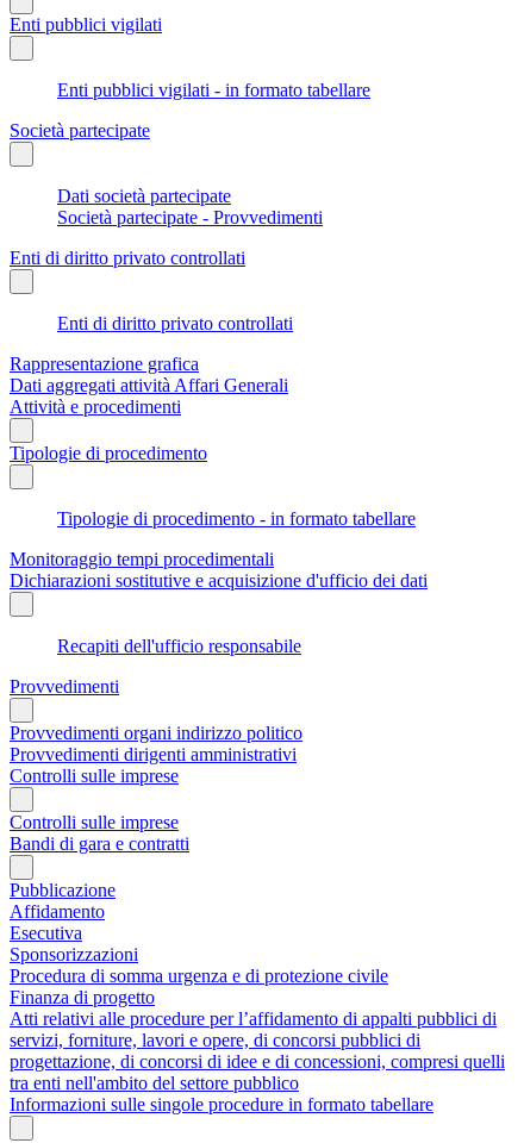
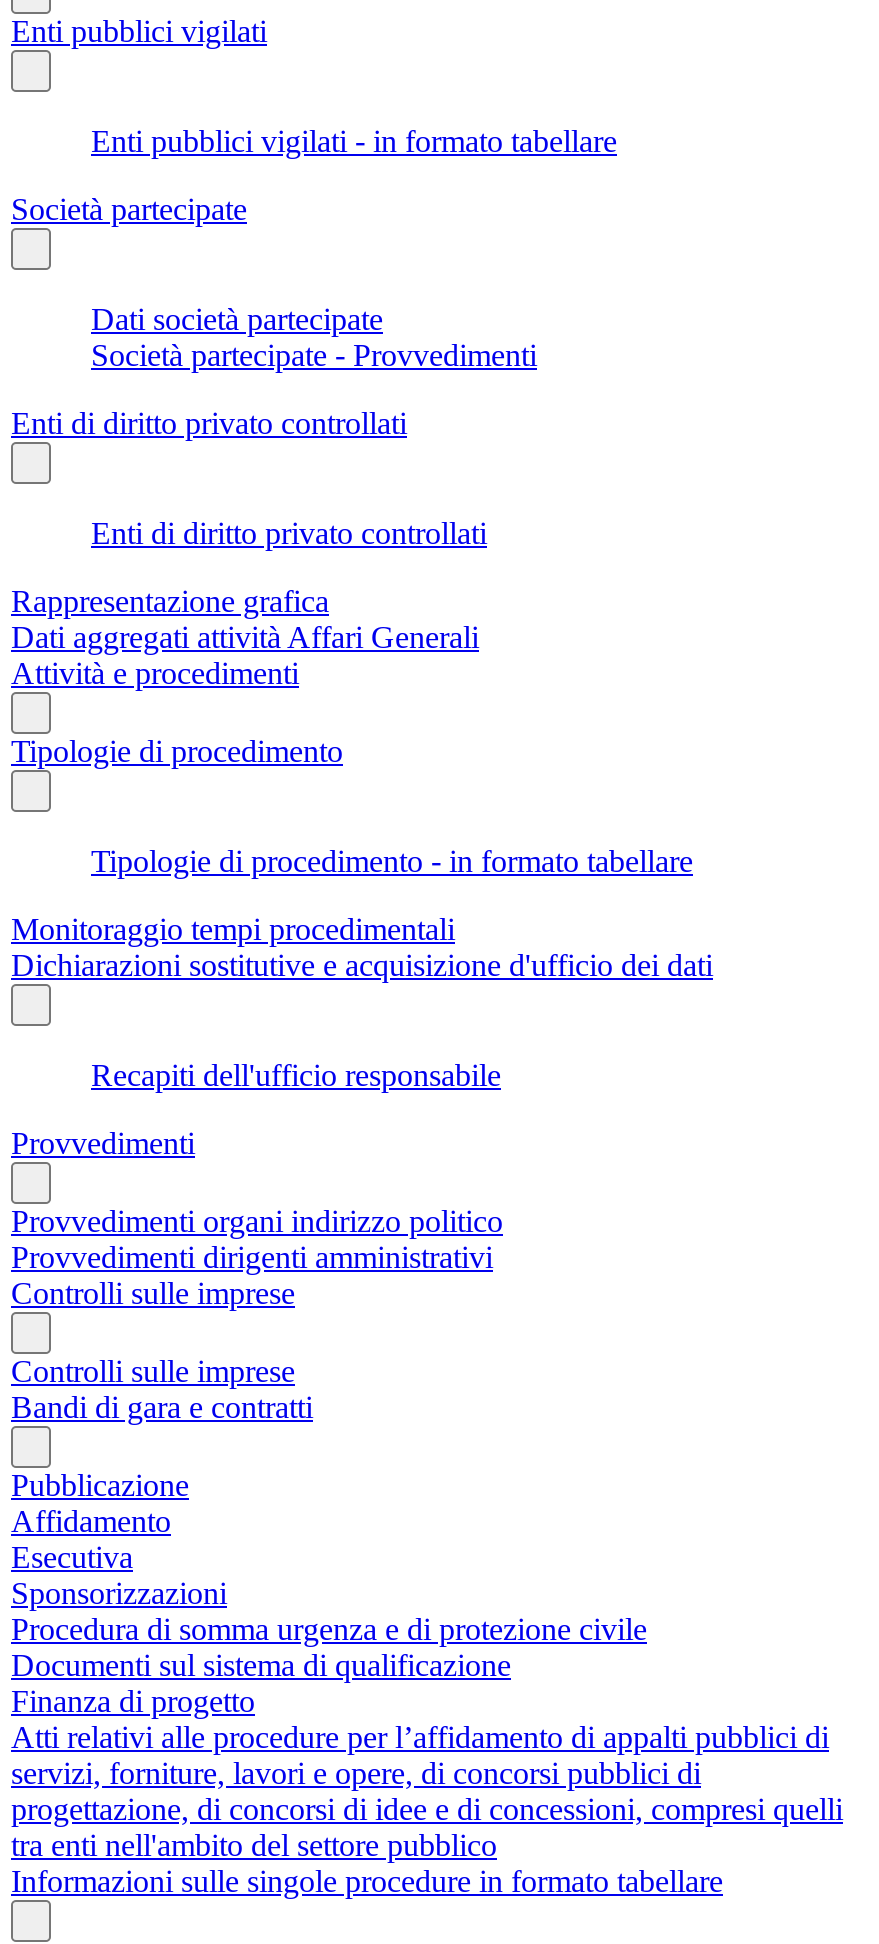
none -> [11,1648,511,1682] Documenti sul sistema di qualificazione

